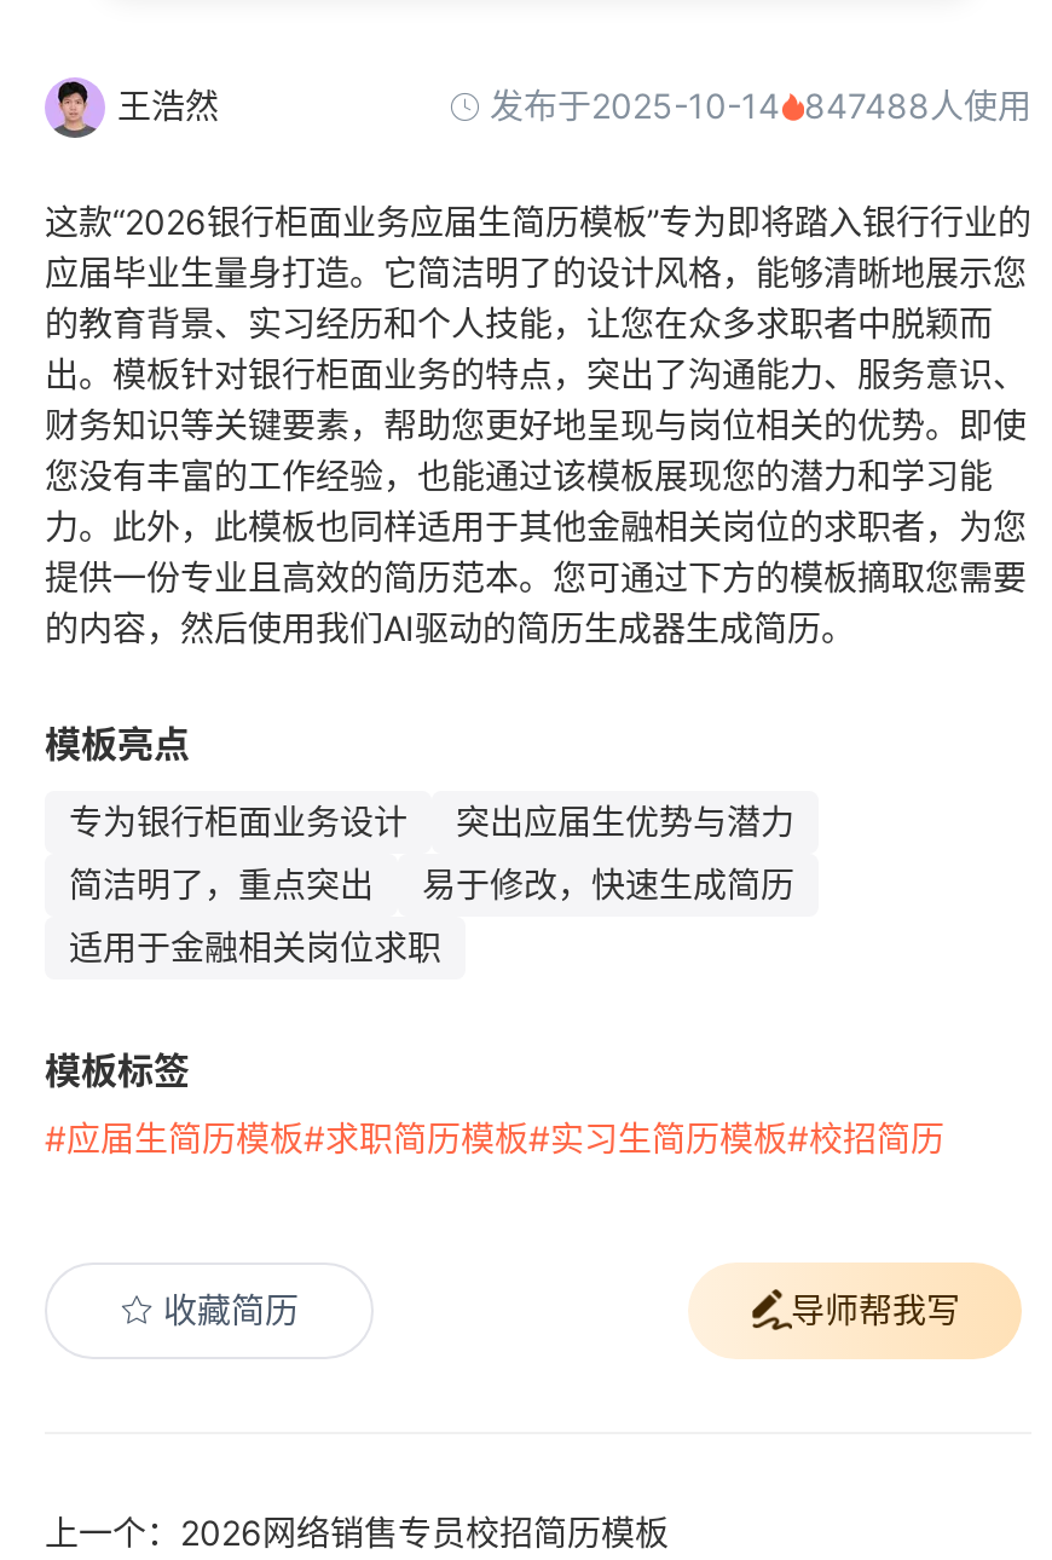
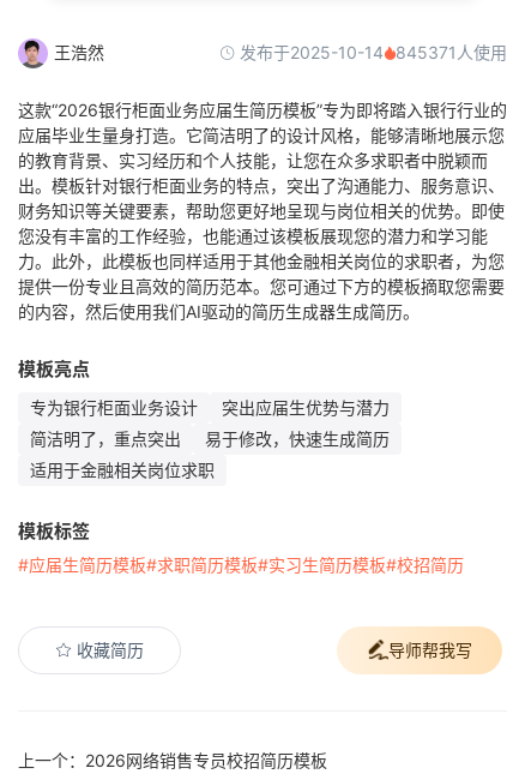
[480,84,1031,127] 发布于2025-10-14 847488人使用 -> [235,42,507,63] 发布于2025-10-14 845371人使用

